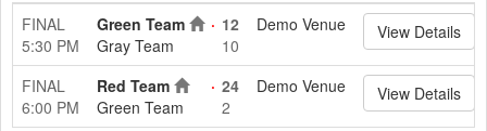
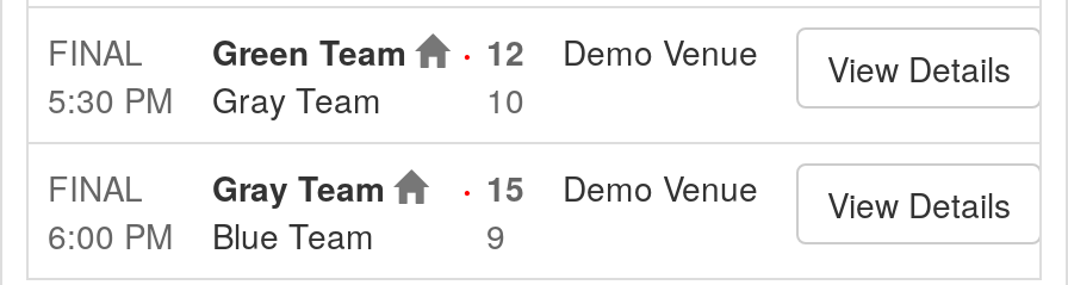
[97,74,170,96] Red Team -> [212,163,384,210] Gray Team
[222,74,461,104] 24 Demo Venue View Details -> [486,163,1011,227] 15 Demo Venue View Details
[97,96,184,118] Green Team -> [212,210,374,258] Blue Team
[222,96,230,118] 2 -> [486,210,505,258] 9

